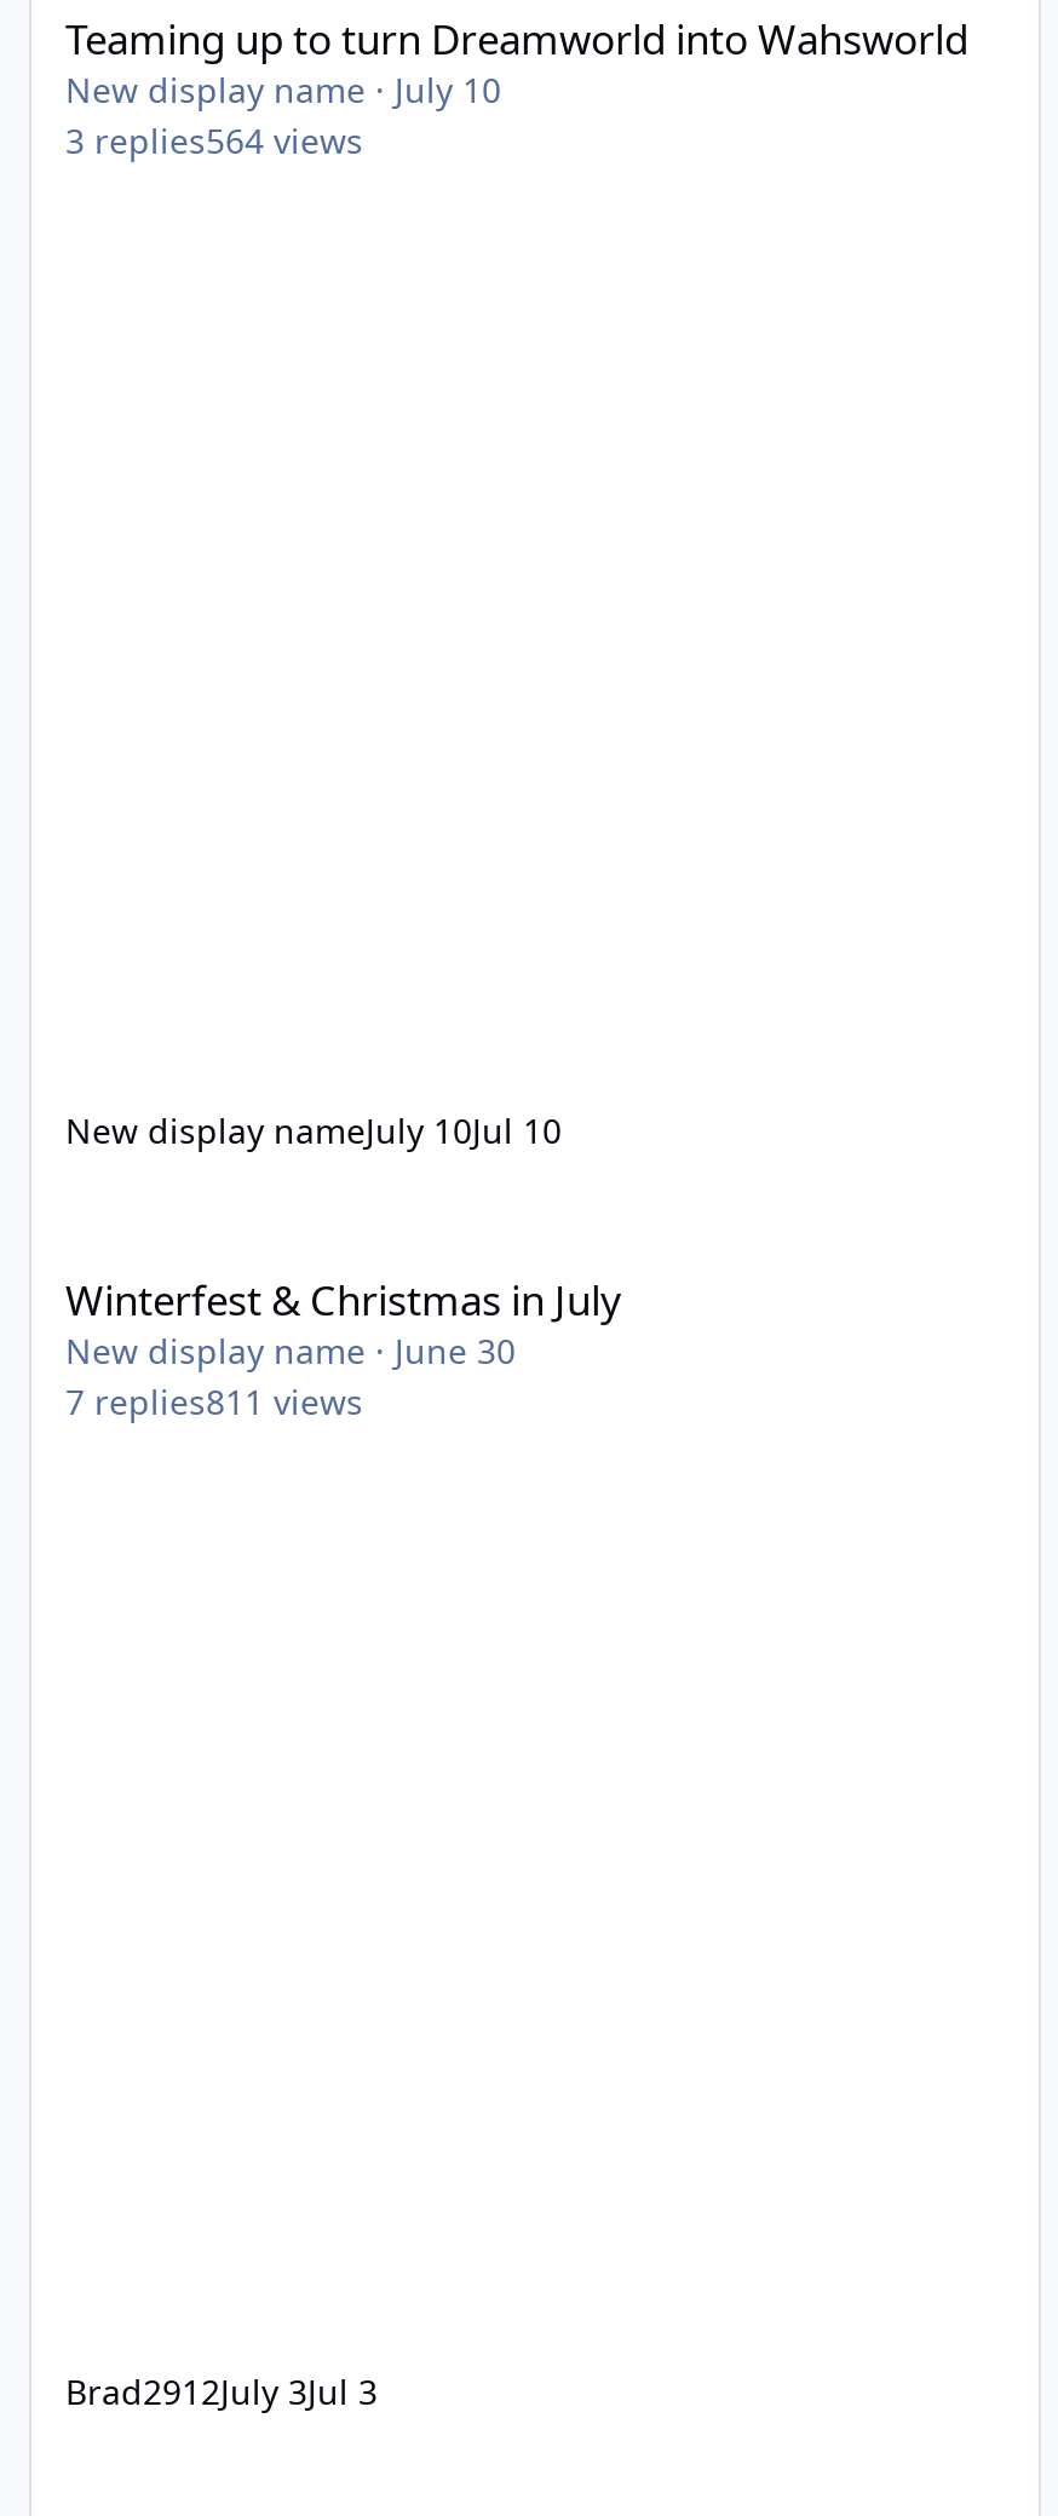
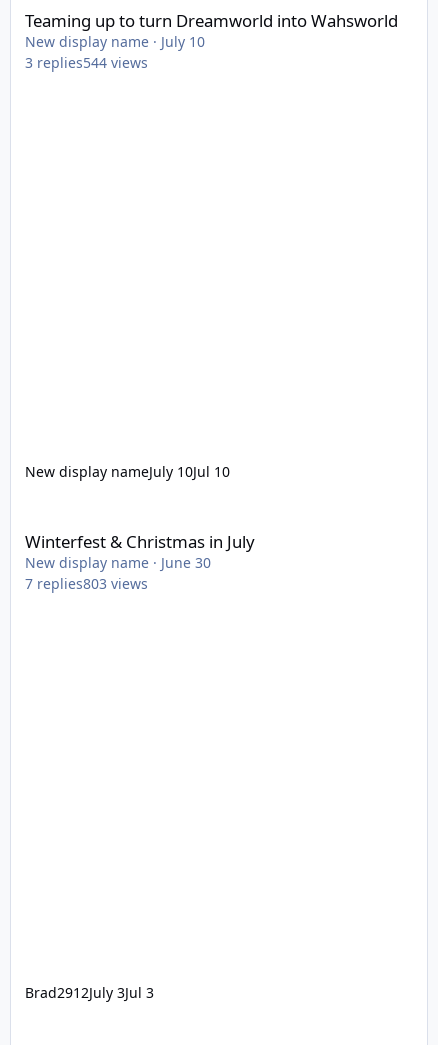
[65,117,363,163] 3 replies564 views -> [25,53,148,72] 3 replies544 views
[65,1378,363,1424] 7 replies811 views -> [25,574,148,593] 7 replies803 views

